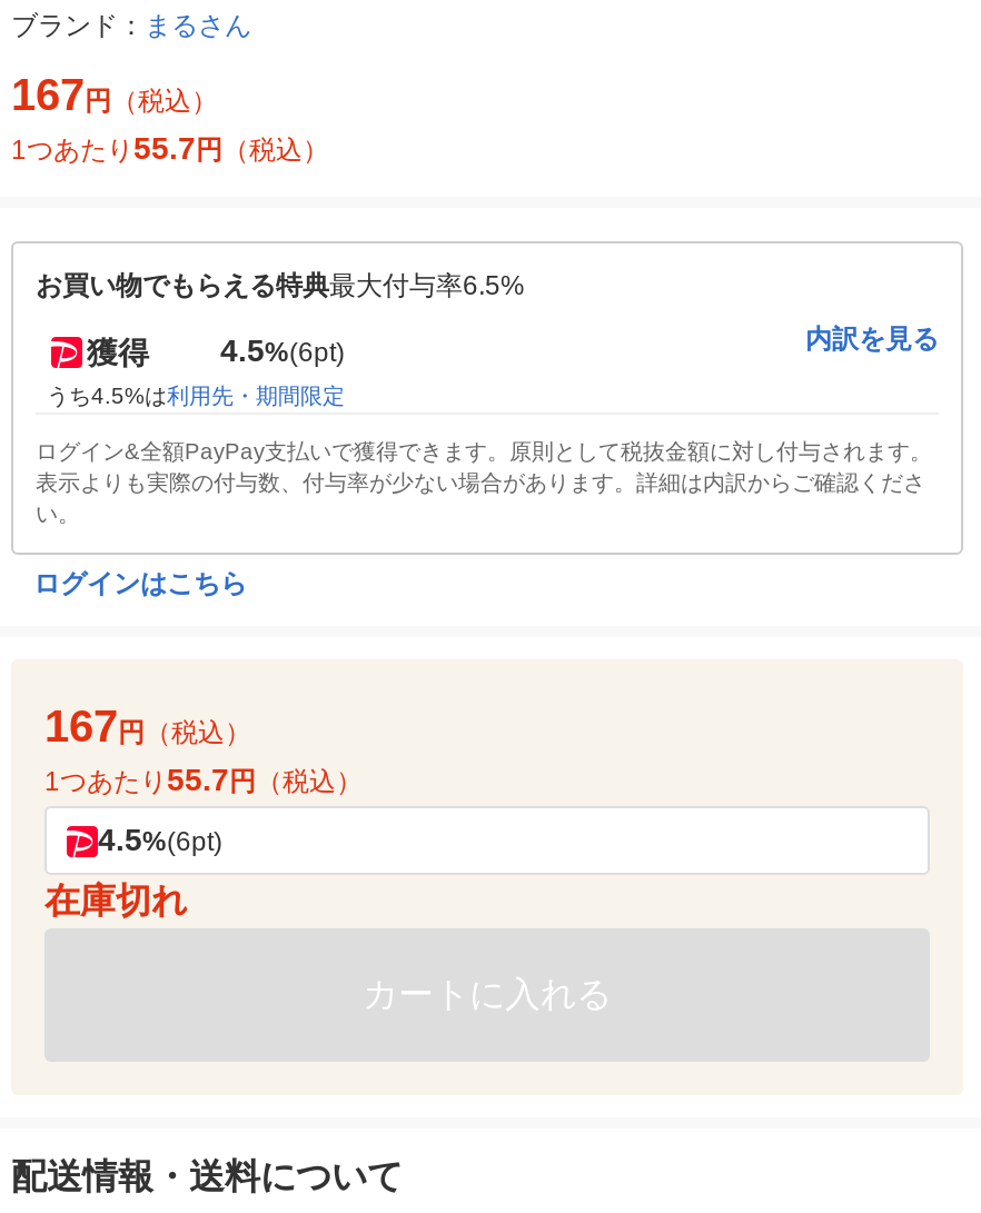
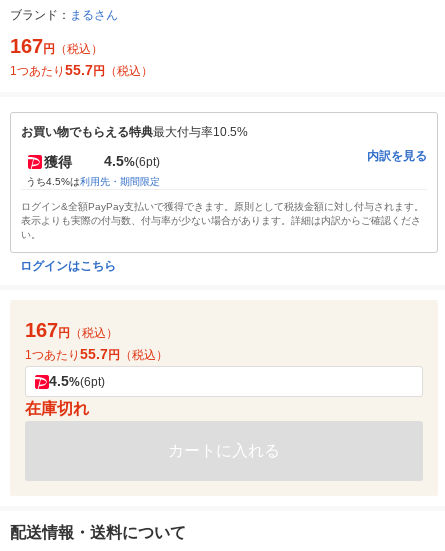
[36,271,525,302] お買い物でもらえる特典最大付与率6.5% -> [21,125,248,139] お買い物でもらえる特典最大付与率10.5%

